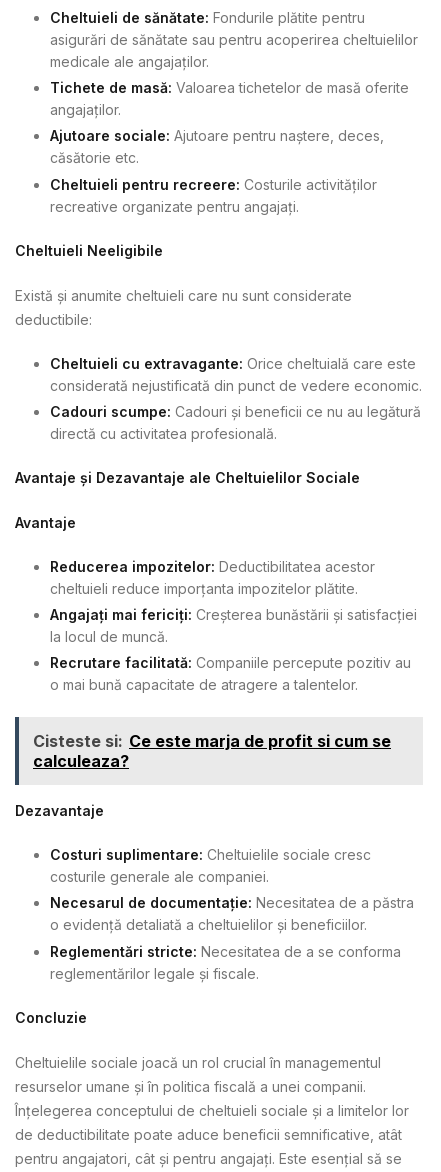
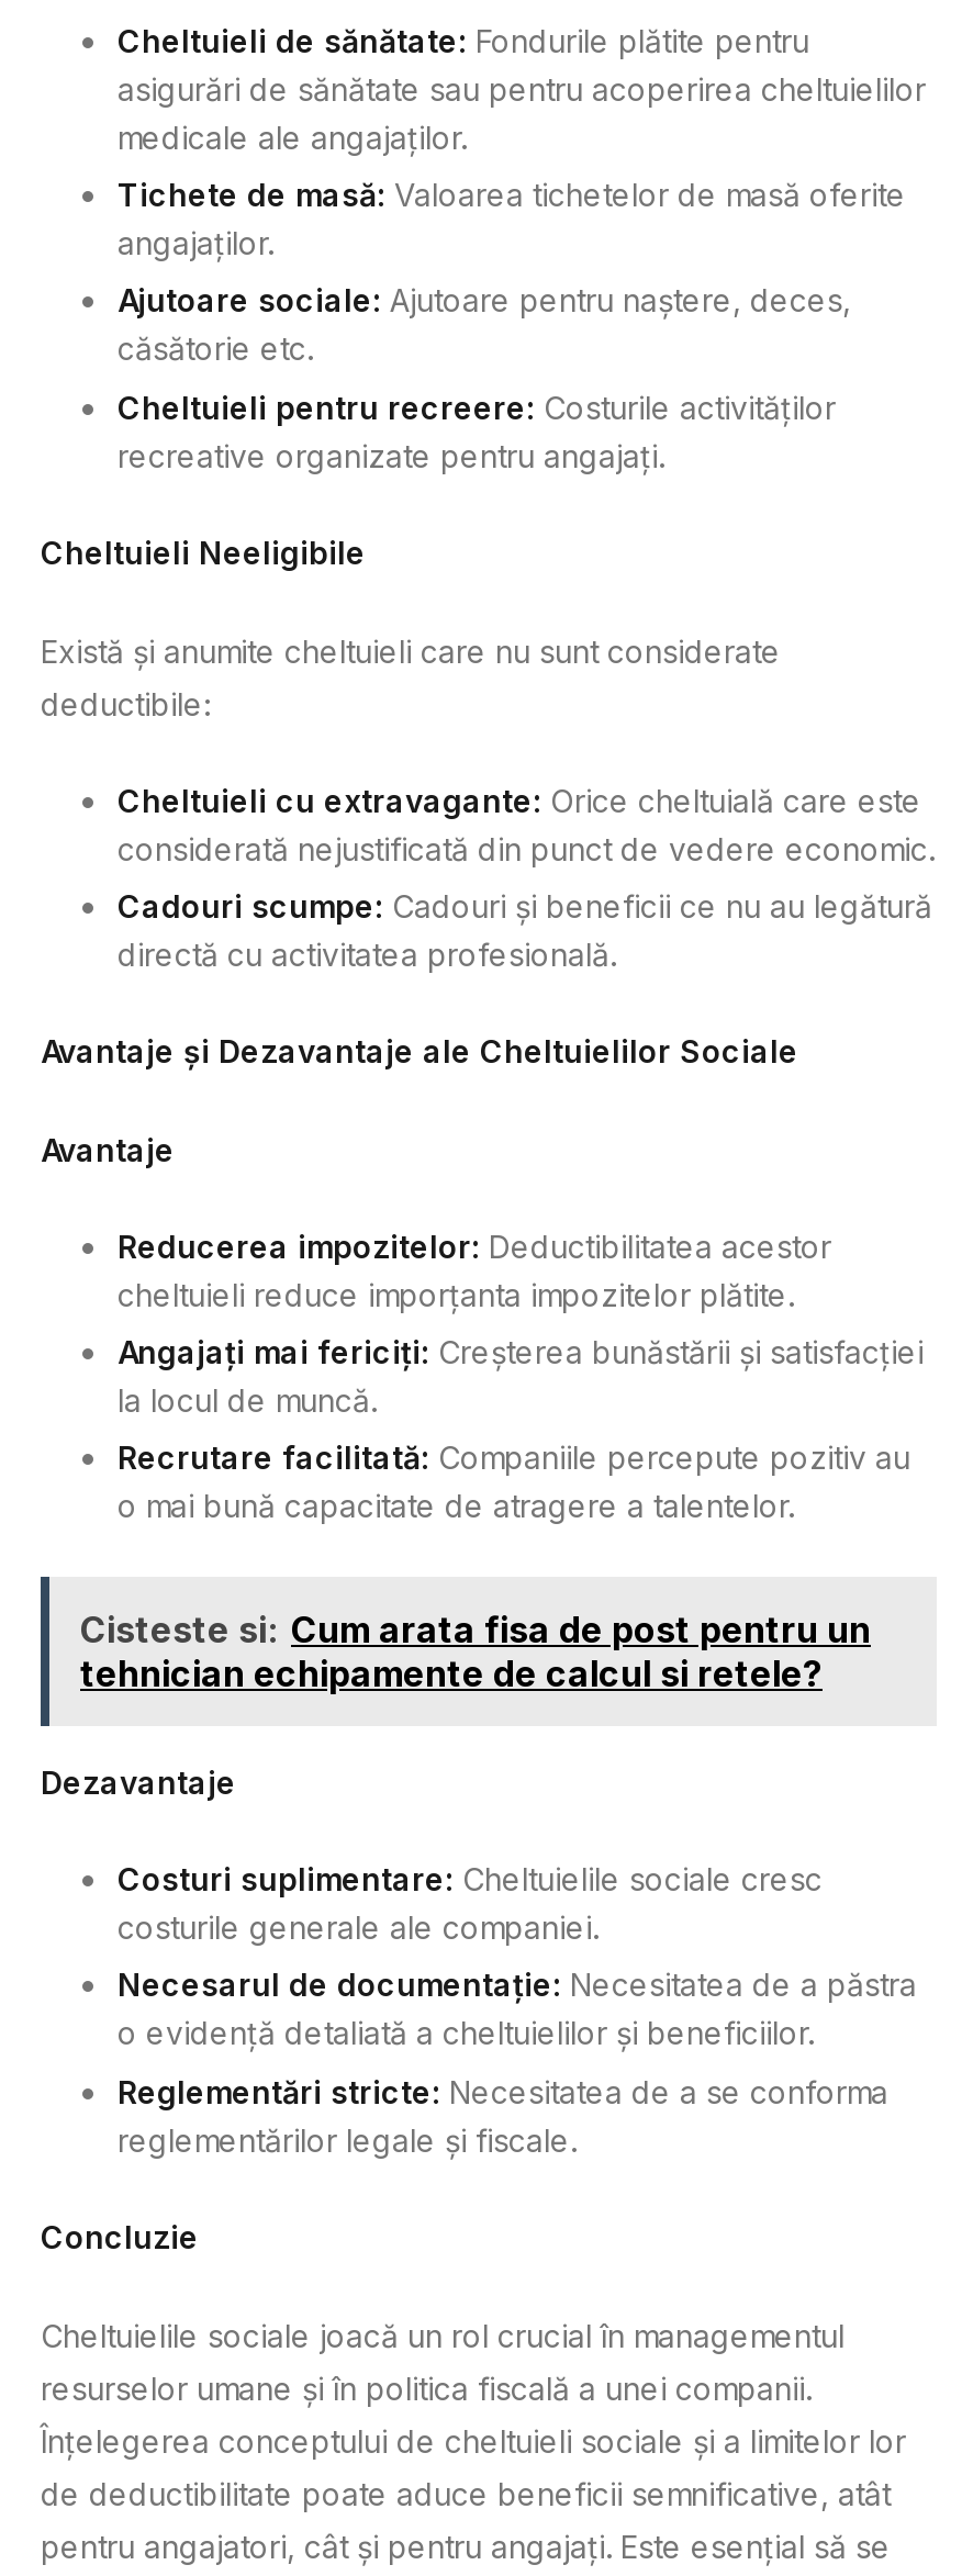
[33,731,391,771] Cisteste si: Ce este marja de profit si cum se | calculeaza? -> [80,1608,871,1696] Cisteste si: Cum arata fisa de post pentru un | tehnician echipamente de calcul si retele?

